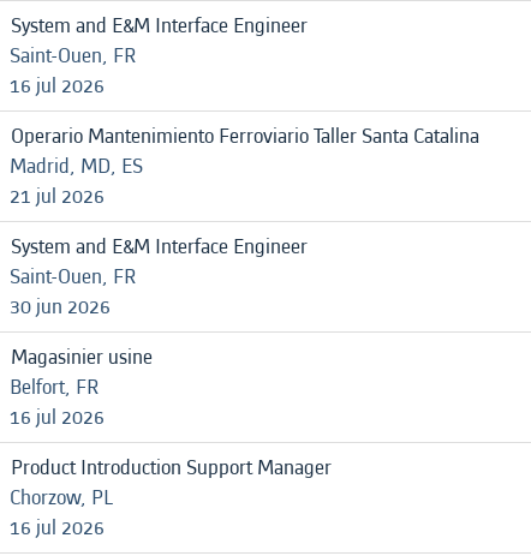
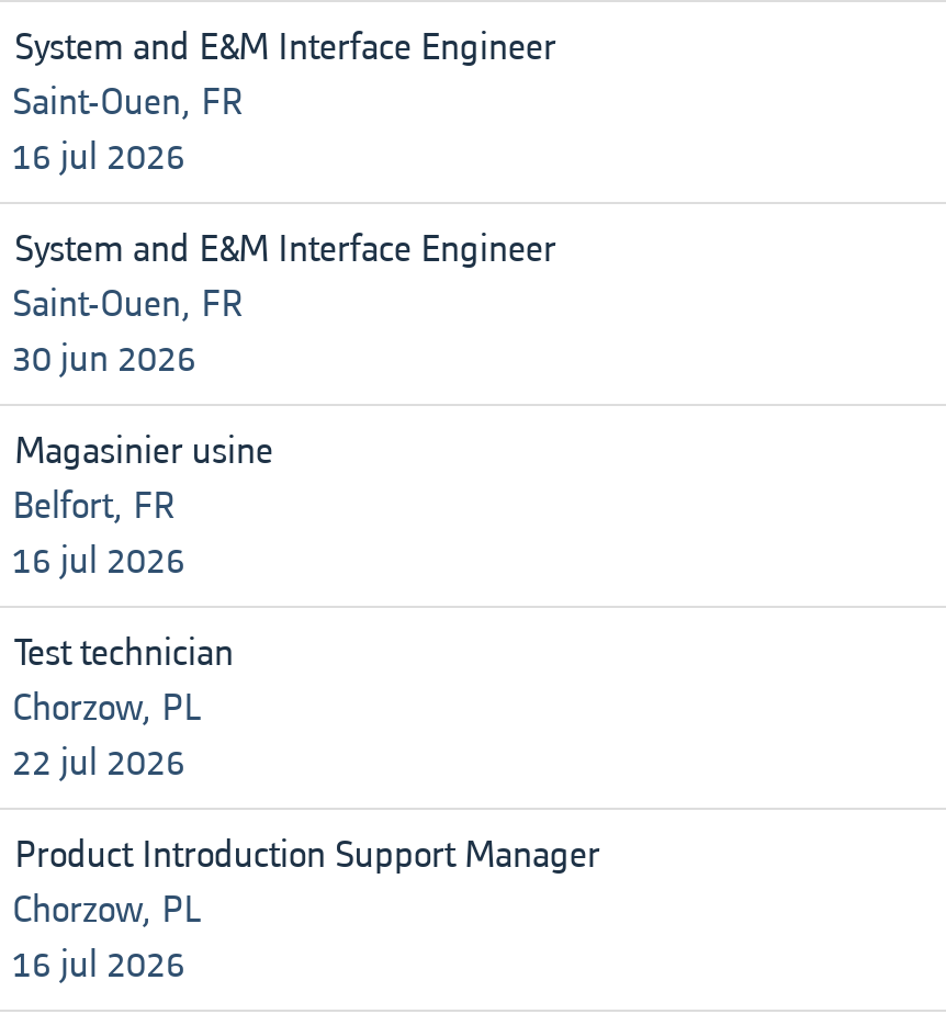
[10,121,479,211] Operario Mantenimiento Ferroviario Taller Santa Catalina | Madrid, MD, ES | 21 jul 2026 -> none
moved [10,232,308,432] -> [12,222,556,588]: System and E&M Interface Engineer | Saint-Ouen, FR | 30 jun 2026 | Magasinier usine | Belfort, FR | 16 jul 2026
none -> [12,626,234,790] Test technician | Chorzow, PL | 22 jul 2026

